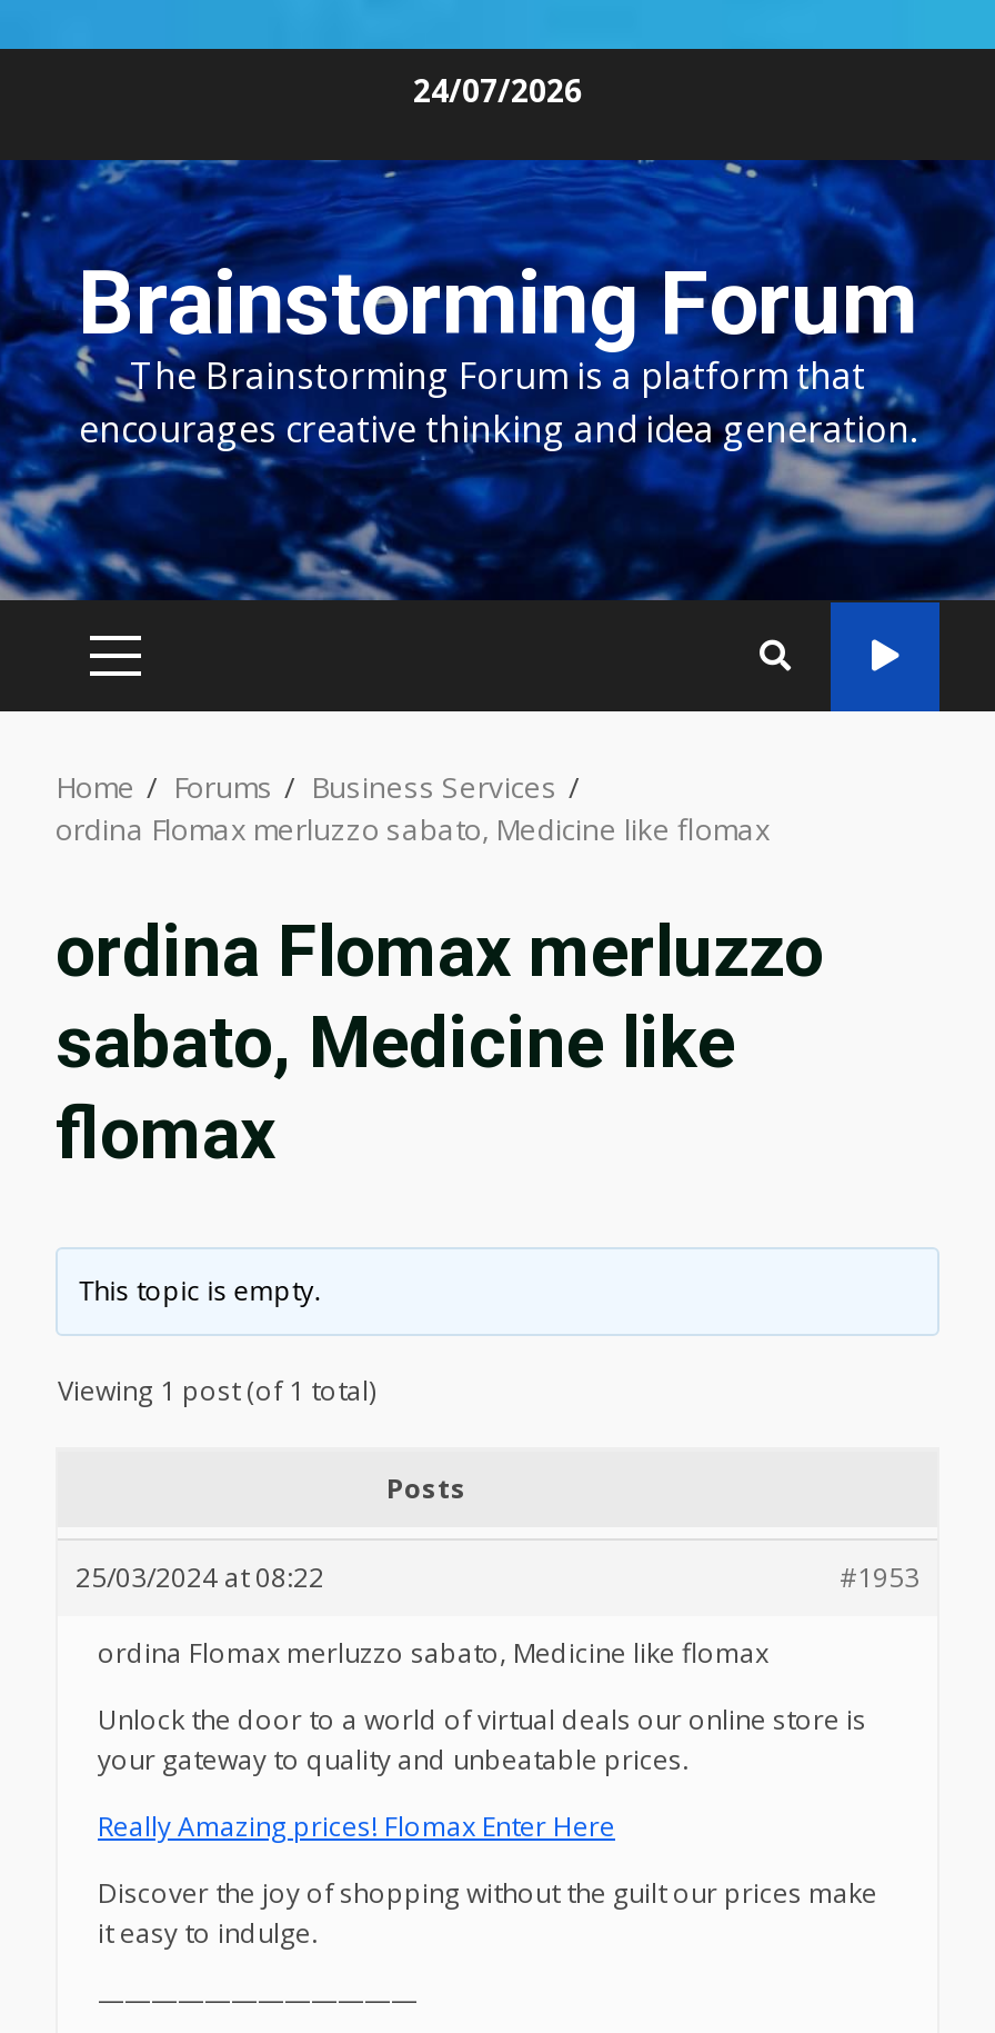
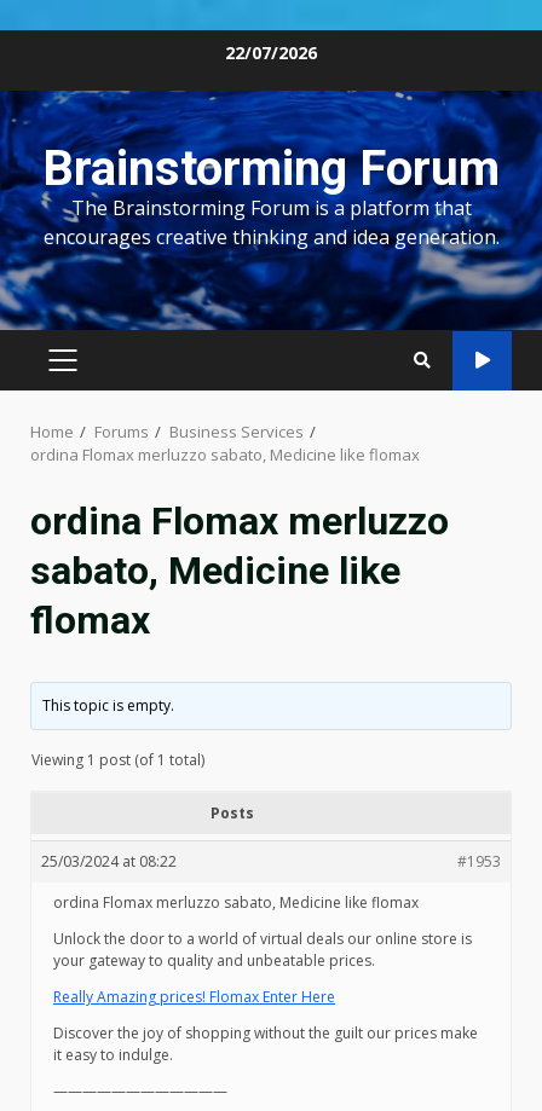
[413,68,582,110] 24/07/2026 -> [225,40,317,63] 22/07/2026

